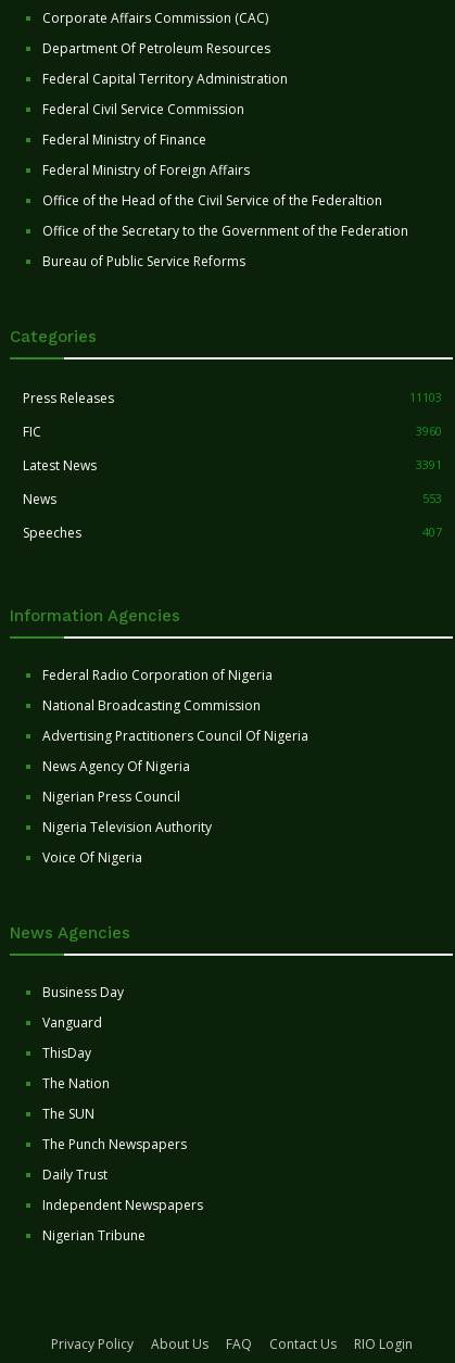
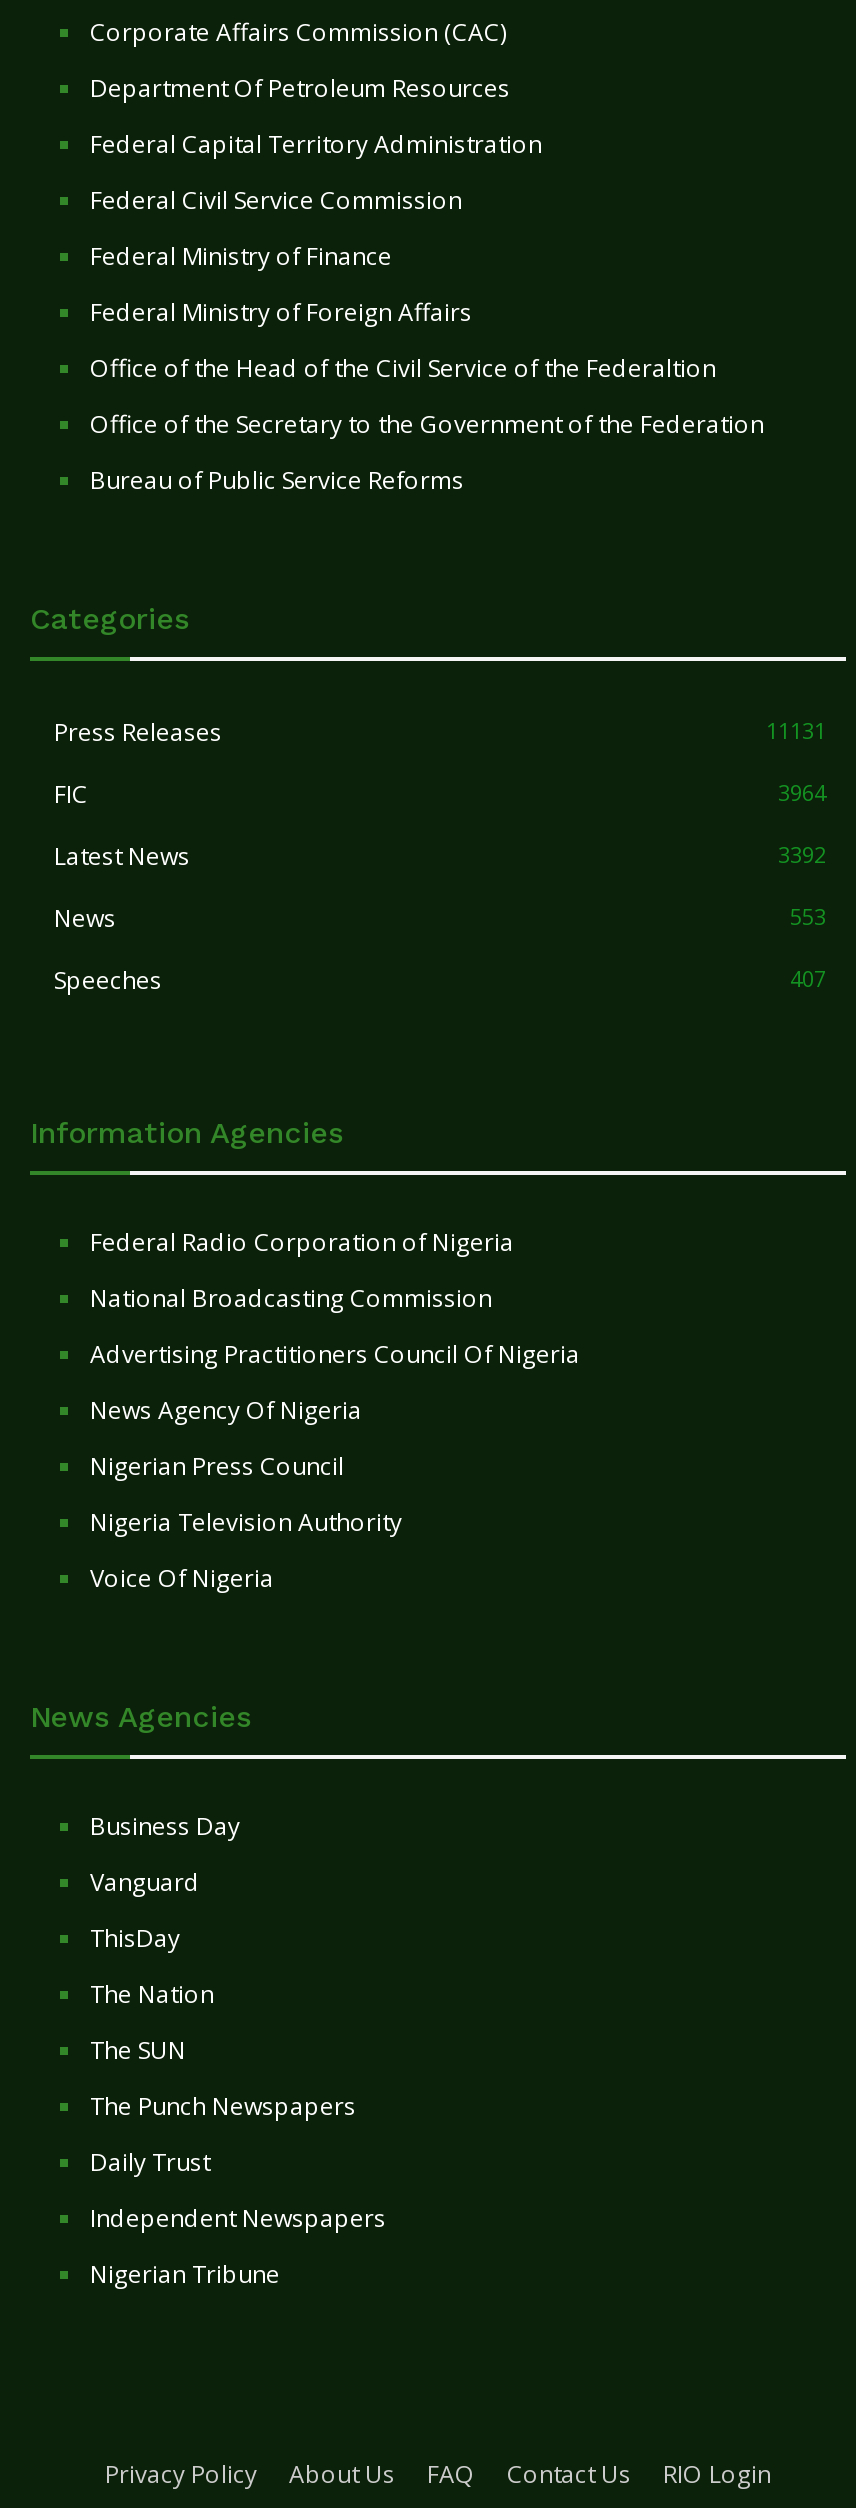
[409,389,442,405] 11103 -> [766,716,826,746] 11131
[416,423,442,439] 3960 -> [778,778,826,808] 3964
[416,456,442,473] 3391 -> [778,840,826,870] 3392

